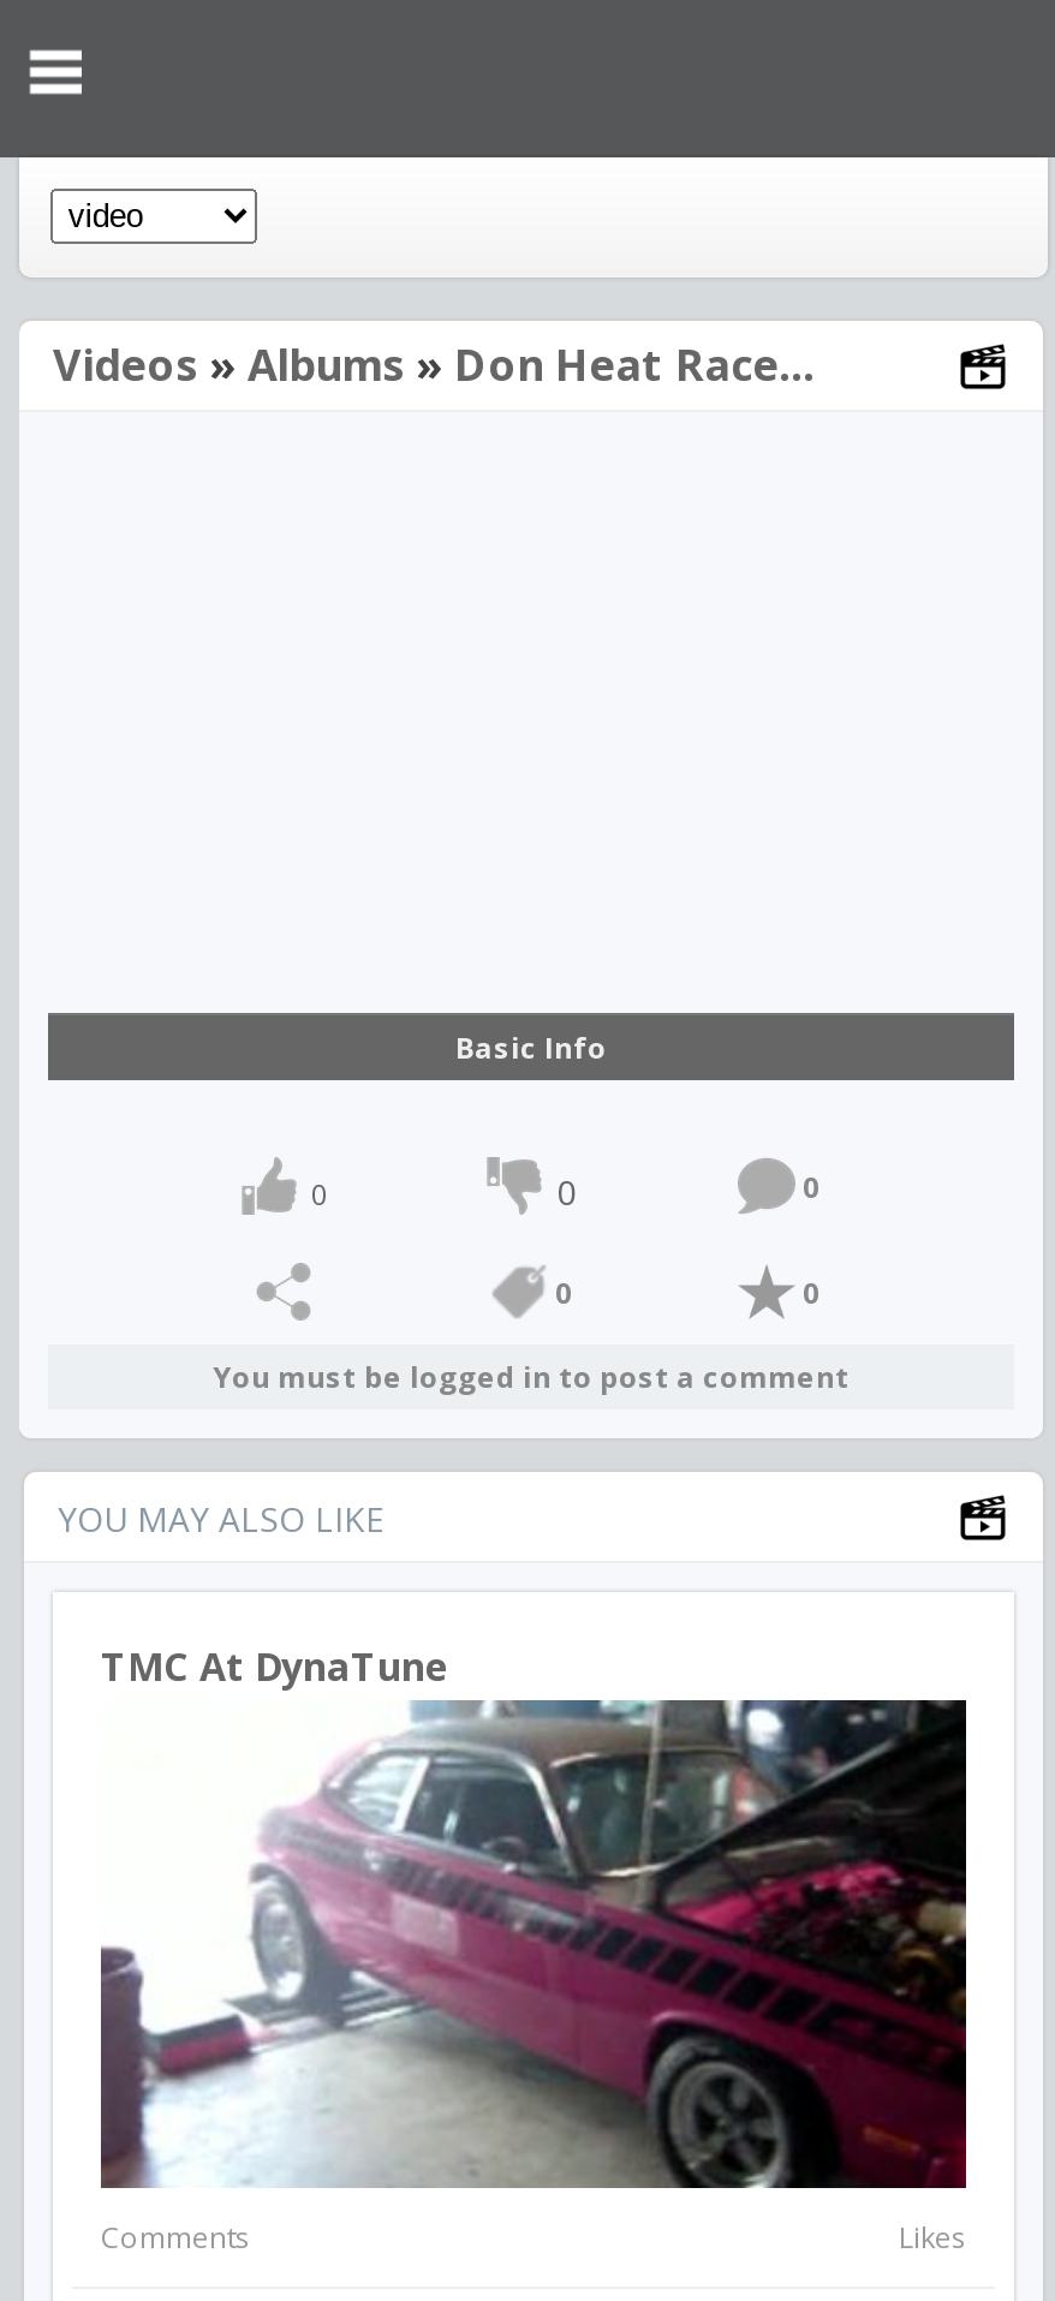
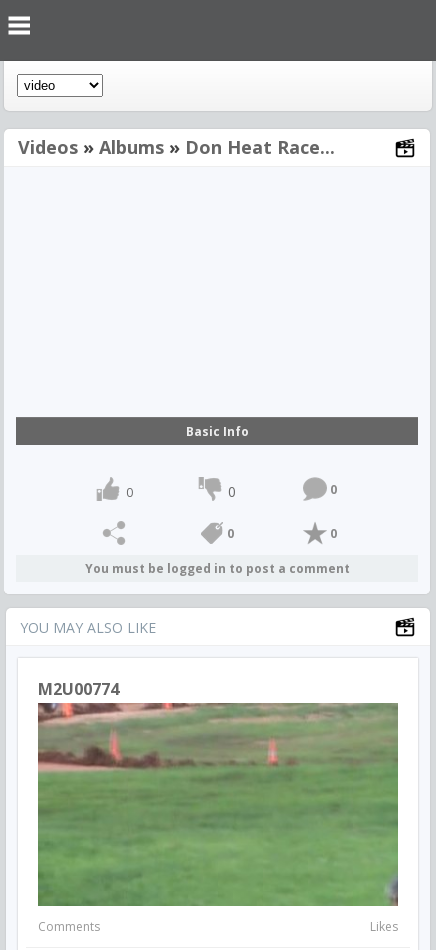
[101,1640,449,1693] TMC At DynaTune -> [38,678,119,700] M2U00774
[101,1698,968,2190] [image] -> [37,702,399,907] [image]

